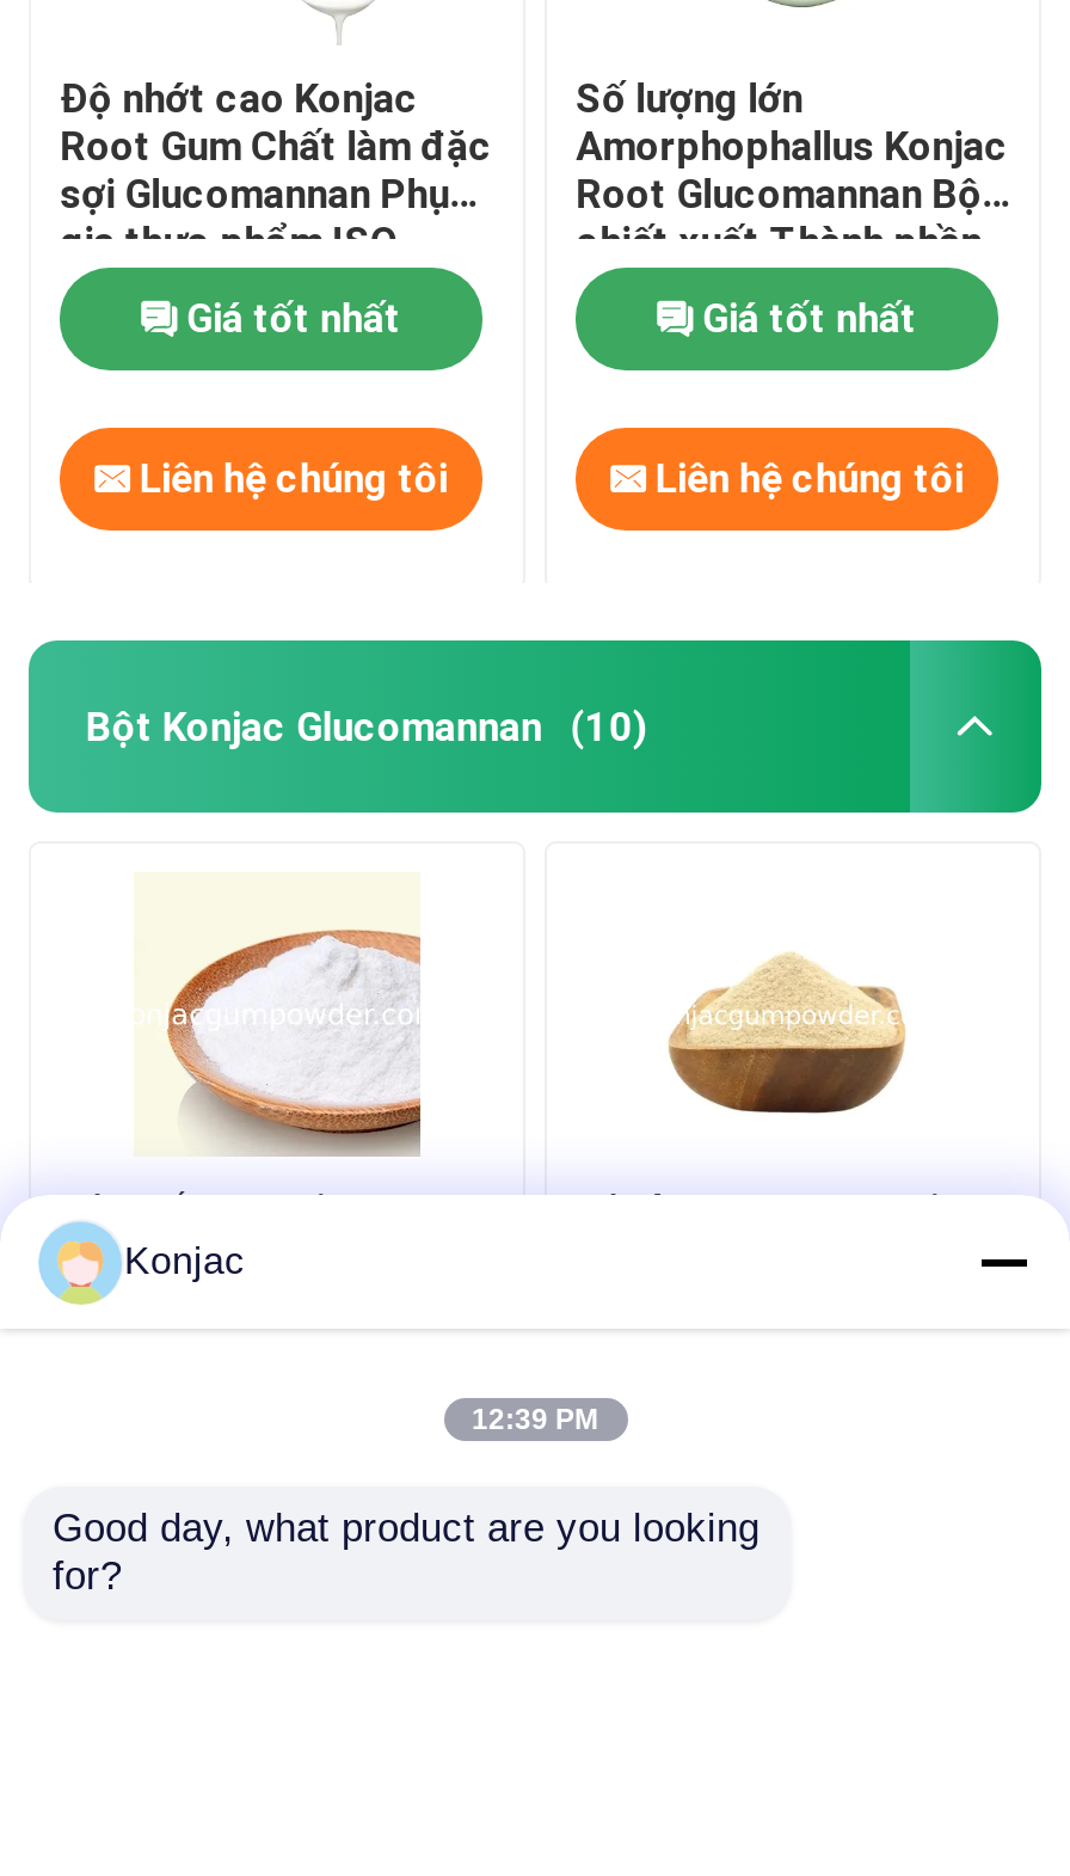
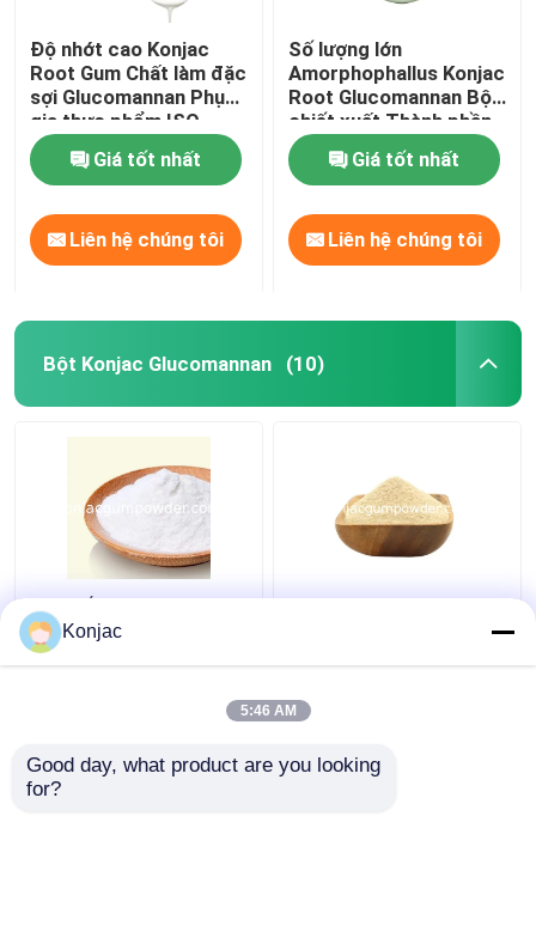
[472,1403,598,1436] 12:39 PM -> [240,702,296,719] 5:46 AM

